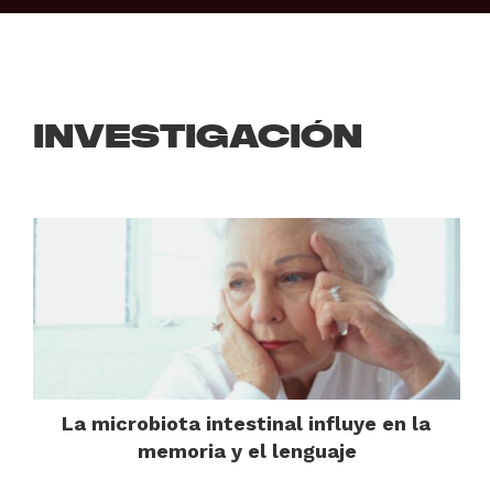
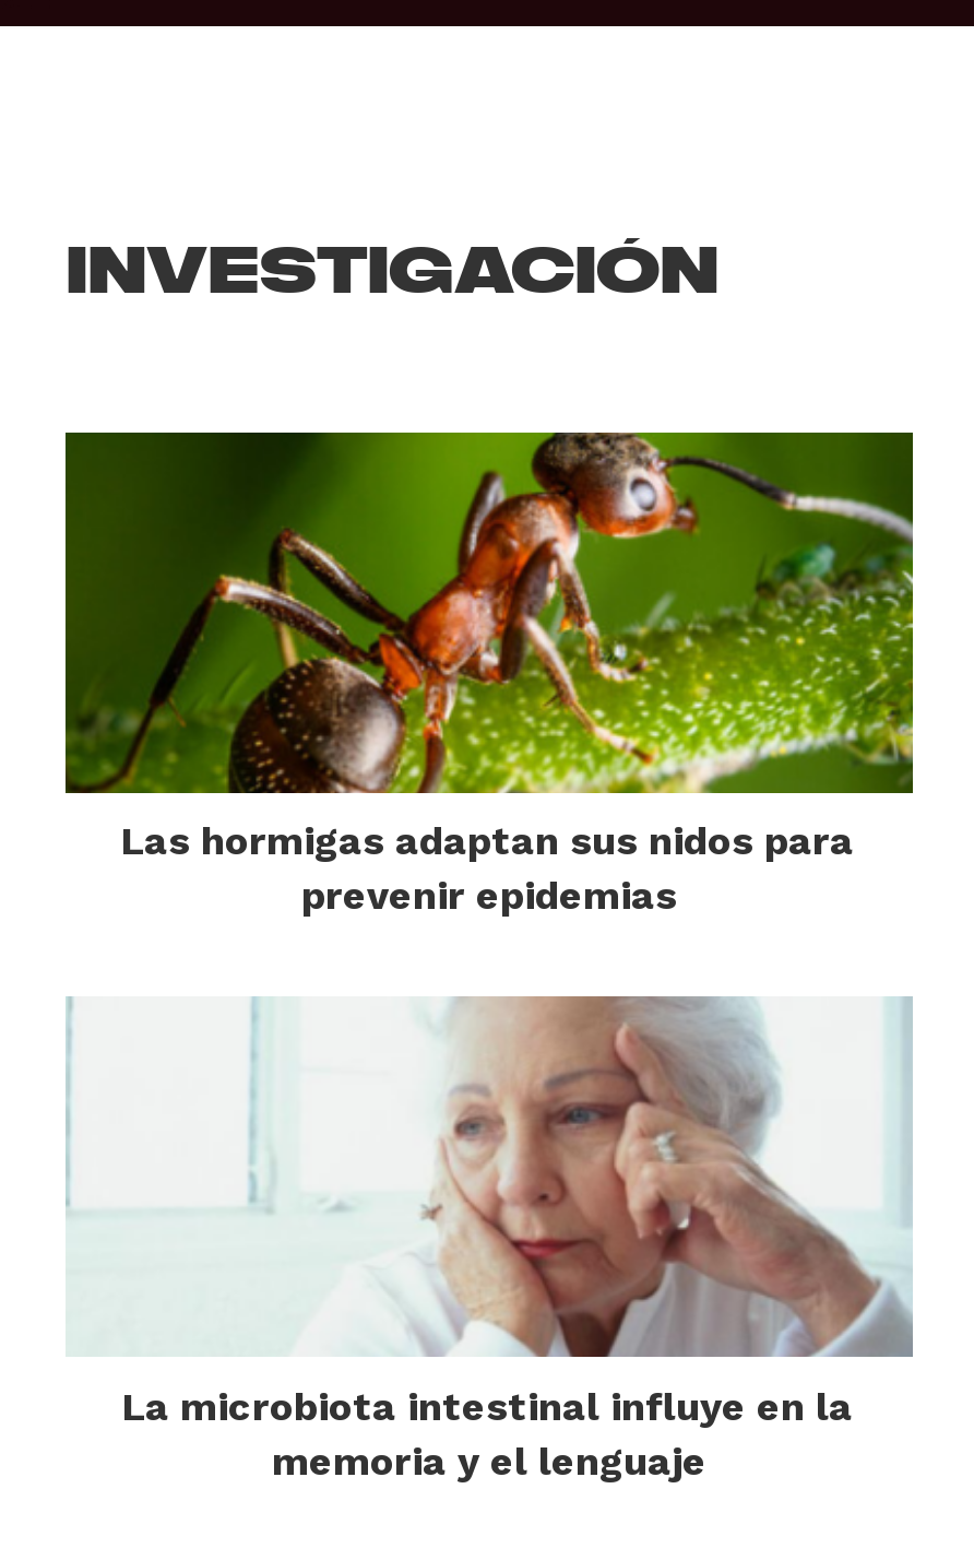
none -> [63,430,915,918] [image] | Las hormigas adaptan sus nidos para | prevenir epidemias

